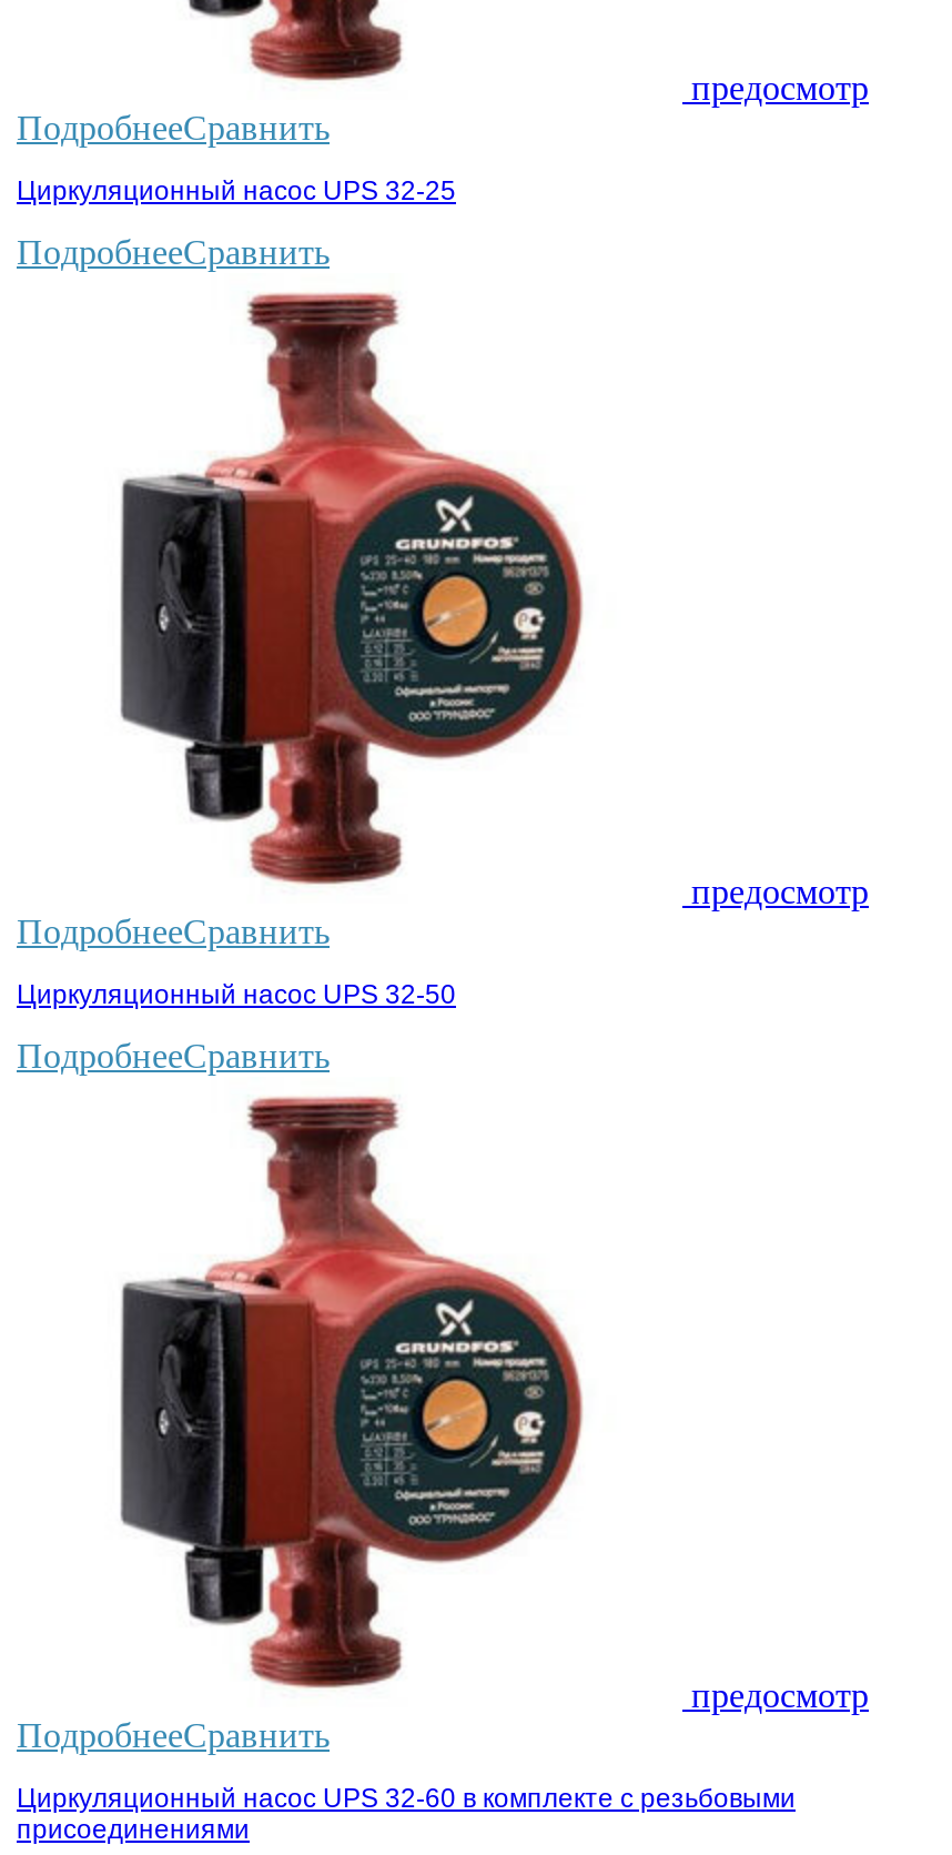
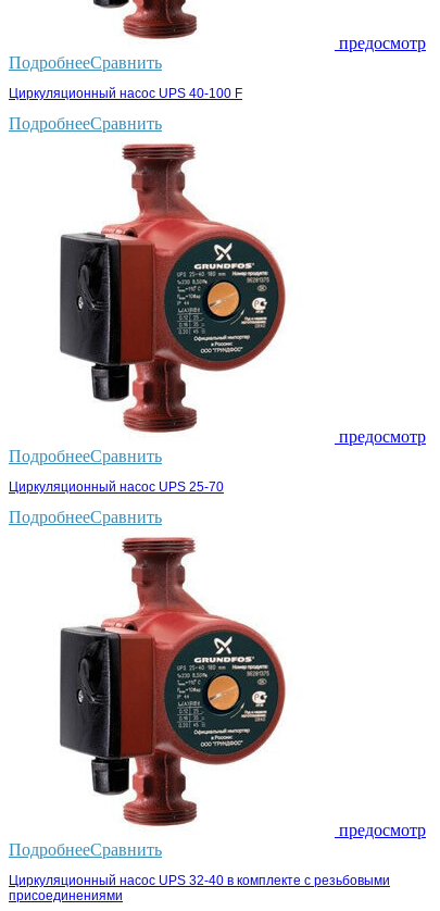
[17,175,456,206] Циркуляционный насос UPS 32-25 -> [9,86,242,101] Циркуляционный насос UPS 40-100 F
[17,979,456,1010] Циркуляционный насос UPS 32-50 -> [9,479,224,495] Циркуляционный насос UPS 25-70
[17,1783,796,1814] Циркуляционный насос UPS 32-60 в комплекте с резьбовыми -> [9,873,390,888] Циркуляционный насос UPS 32-40 в комплекте с резьбовыми

